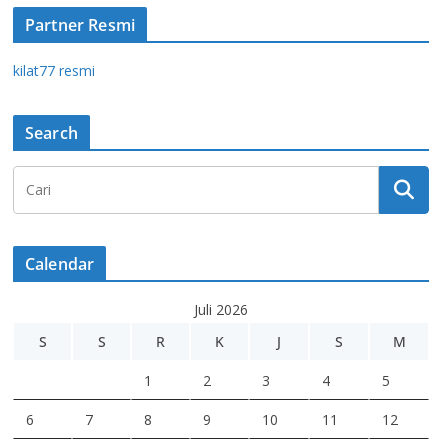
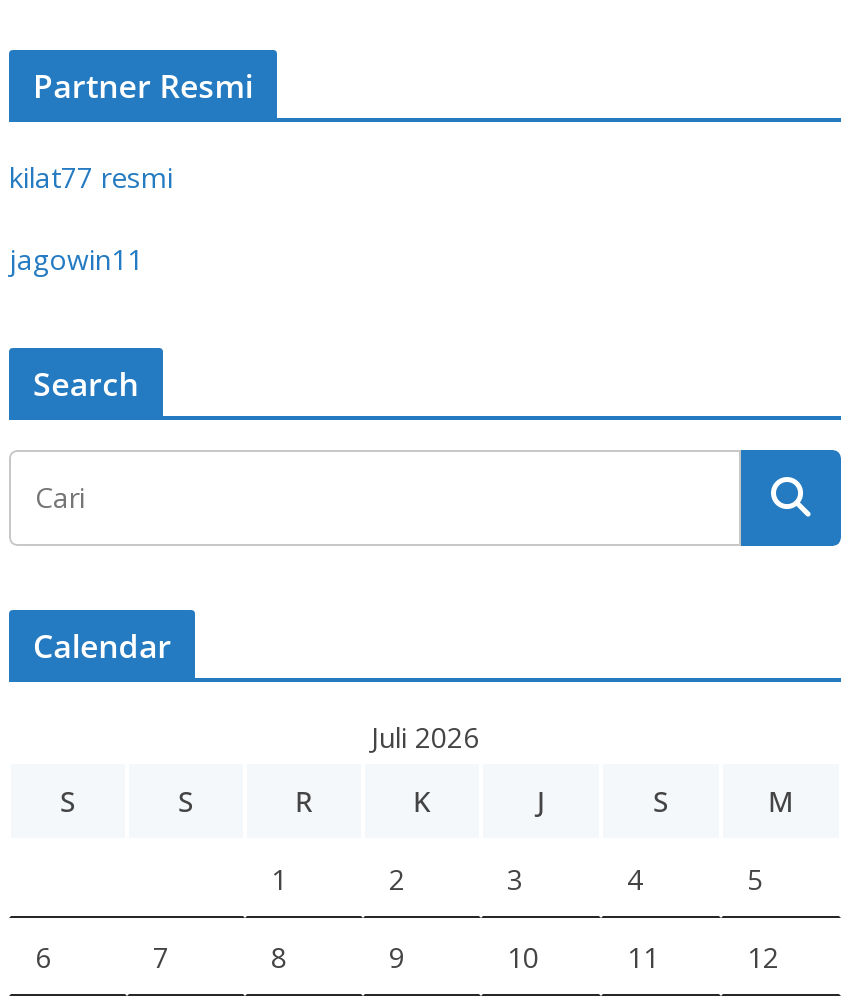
none -> [9,240,143,278] jagowin11

